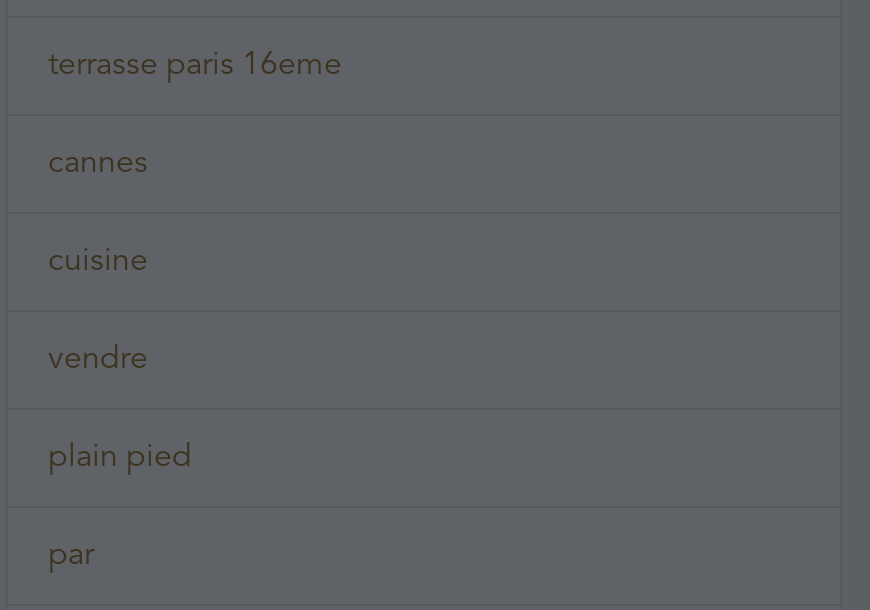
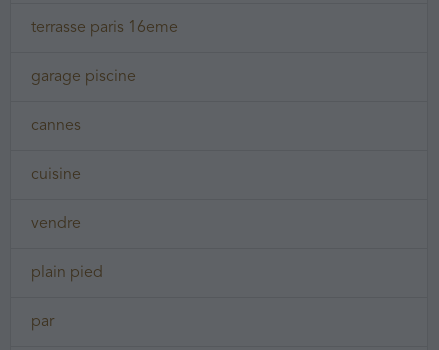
none -> [31,69,136,85] garage piscine

